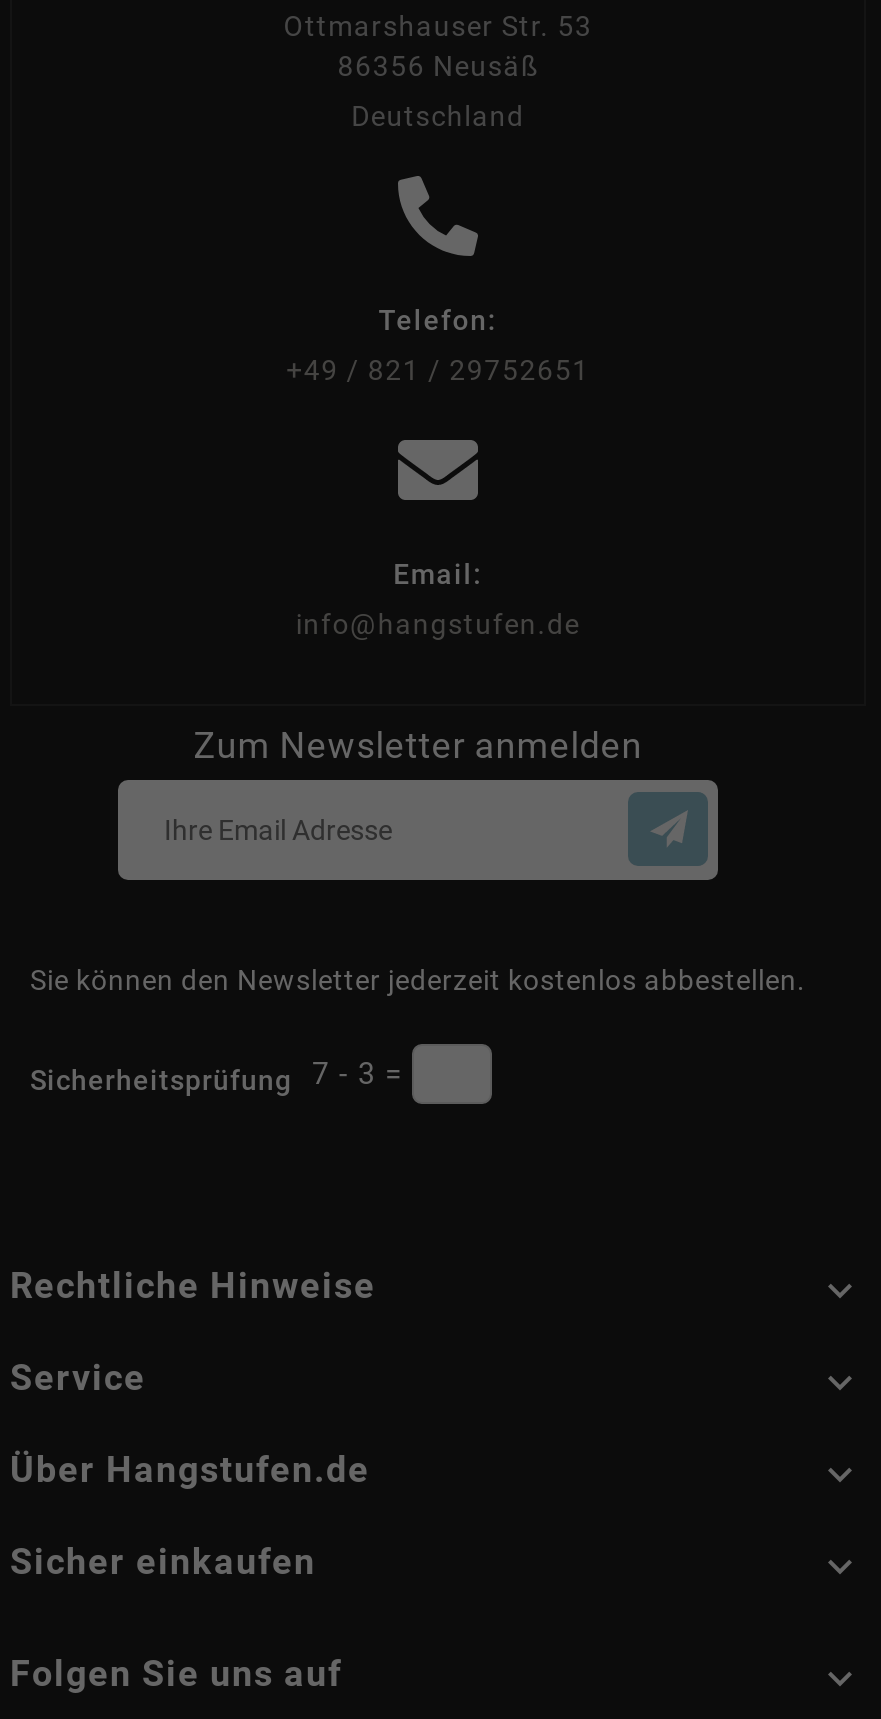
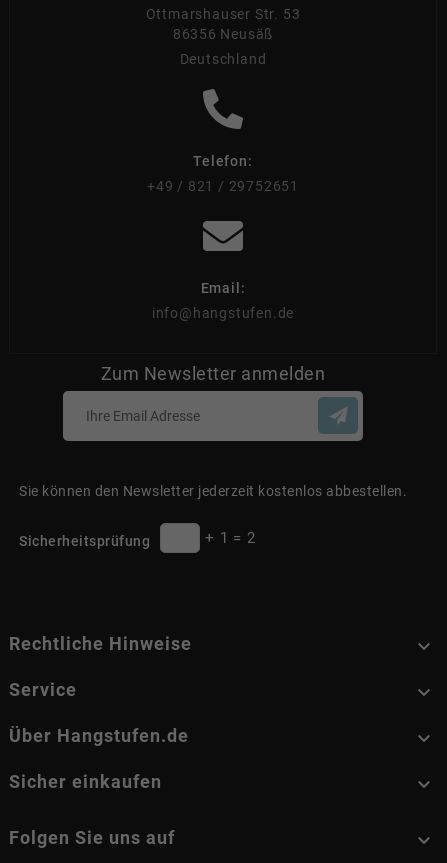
[312,1056,402,1092] 7 - 3 = -> [205,529,255,547] + 1 = 2

